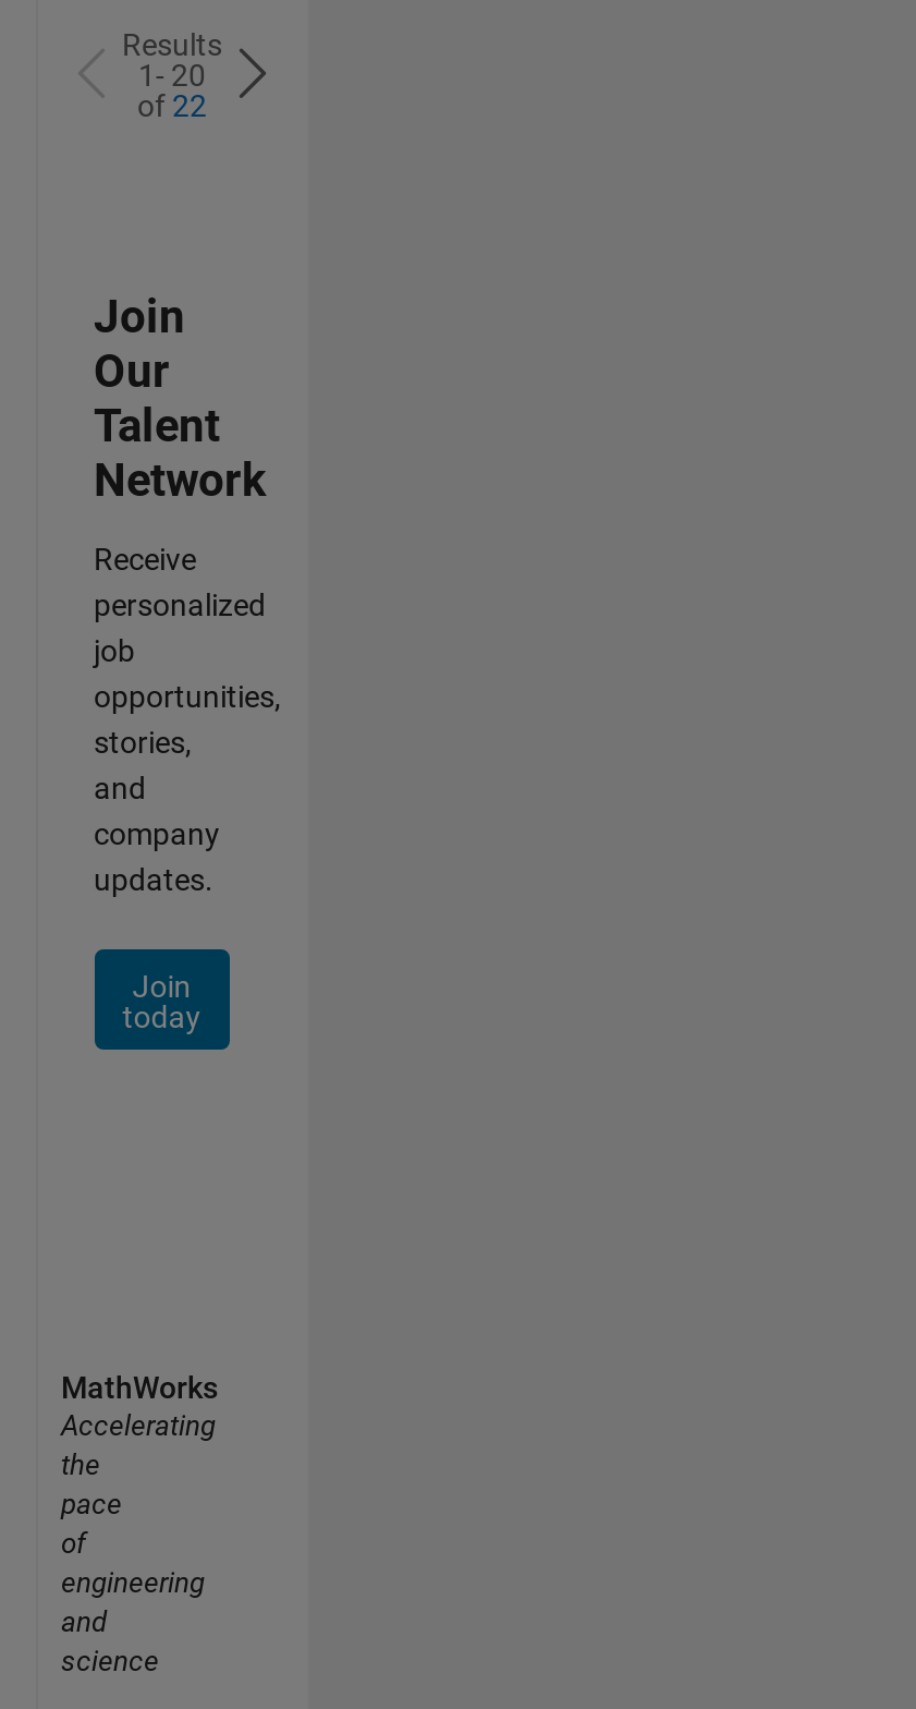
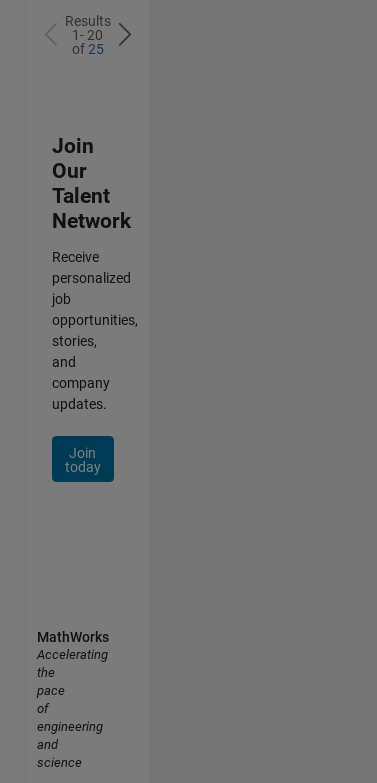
[137,88,207,123] of 22 -> [71,41,103,57] of 25

